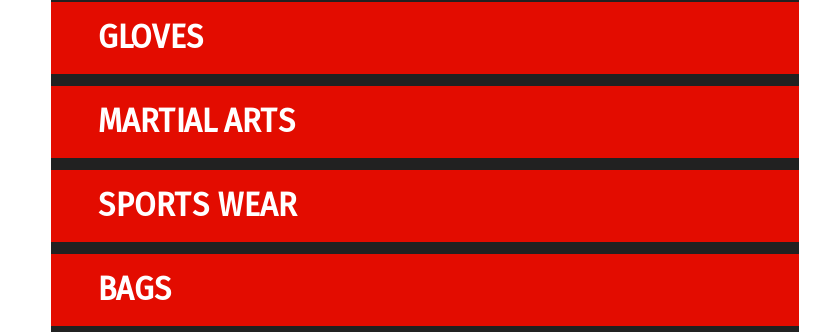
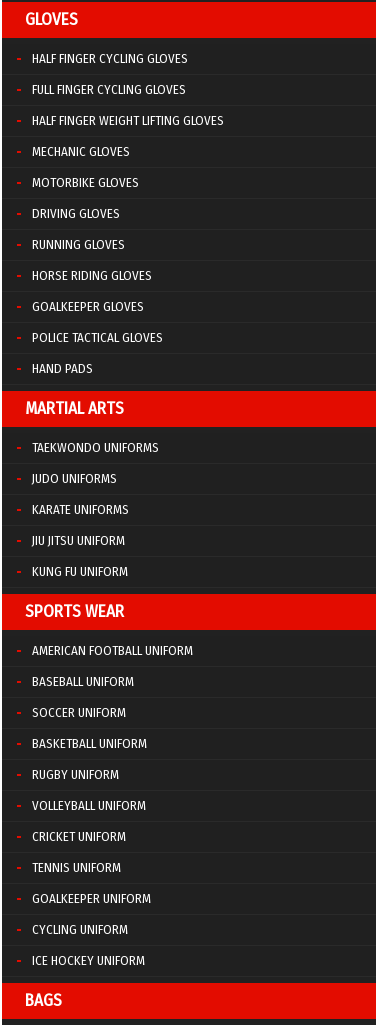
none -> [32,51,224,376] HALF FINGER CYCLING GLOVES | FULL FINGER CYCLING GLOVES | HALF FINGER WEIGHT LIFTING GLOVES | MECHANIC GLOVES | MOTORBIKE GLOVES | DRIVING GLOVES | RUNNING GLOVES | HORSE RIDING GLOVES | GOALKEEPER GLOVES | POLICE TACTICAL GLOVES | HAND PADS
none -> [32,440,159,579] TAEKWONDO UNIFORMS | JUDO UNIFORMS | KARATE UNIFORMS | JIU JITSU UNIFORM | KUNG FU UNIFORM
none -> [32,643,193,968] AMERICAN FOOTBALL UNIFORM | BASEBALL UNIFORM | SOCCER UNIFORM | BASKETBALL UNIFORM | RUGBY UNIFORM | VOLLEYBALL UNIFORM | CRICKET UNIFORM | TENNIS UNIFORM | GOALKEEPER UNIFORM | CYCLING UNIFORM | ICE HOCKEY UNIFORM

